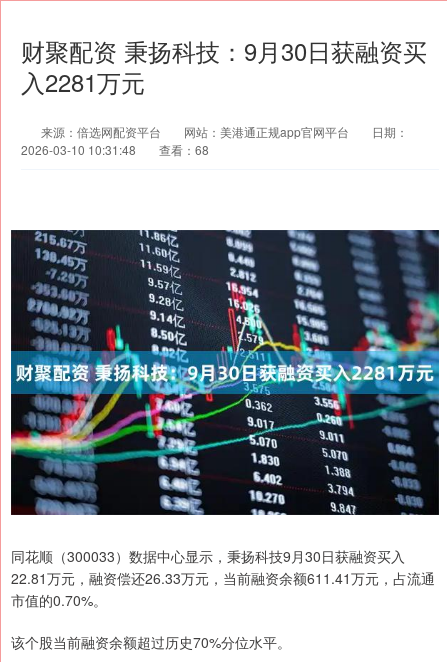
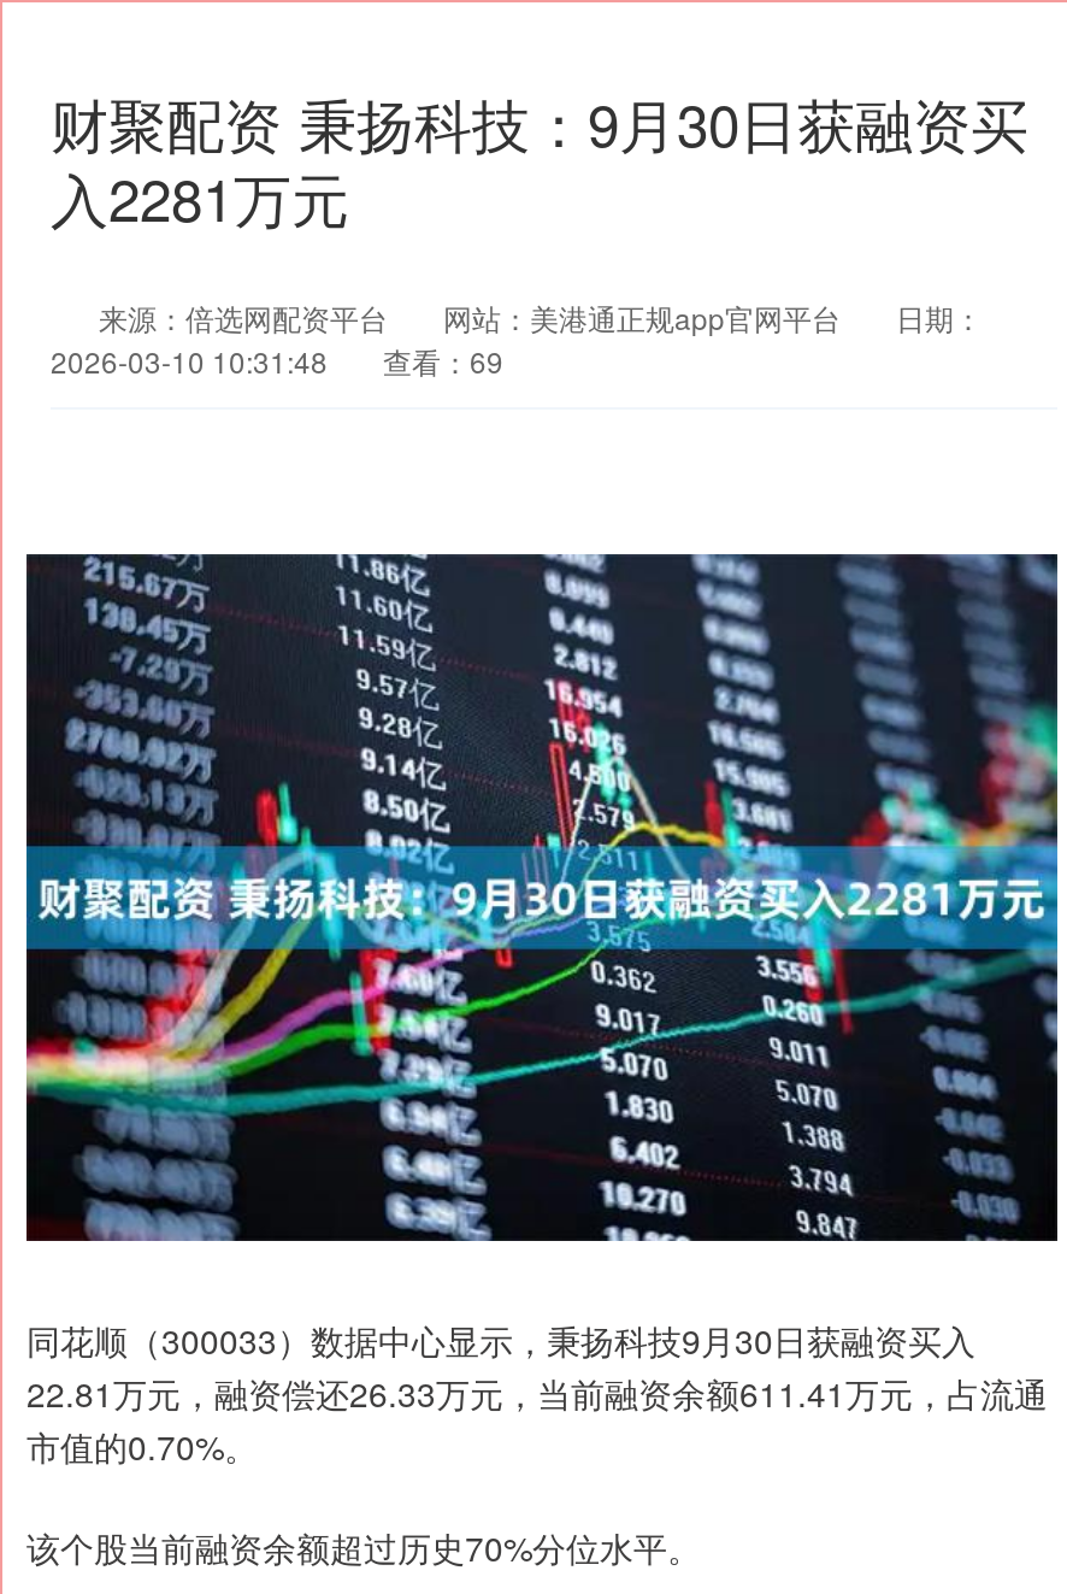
[21,141,209,158] 2026-03-10 10:31:48 查看：68 -> [51,340,503,381] 2026-03-10 10:31:48 查看：69

